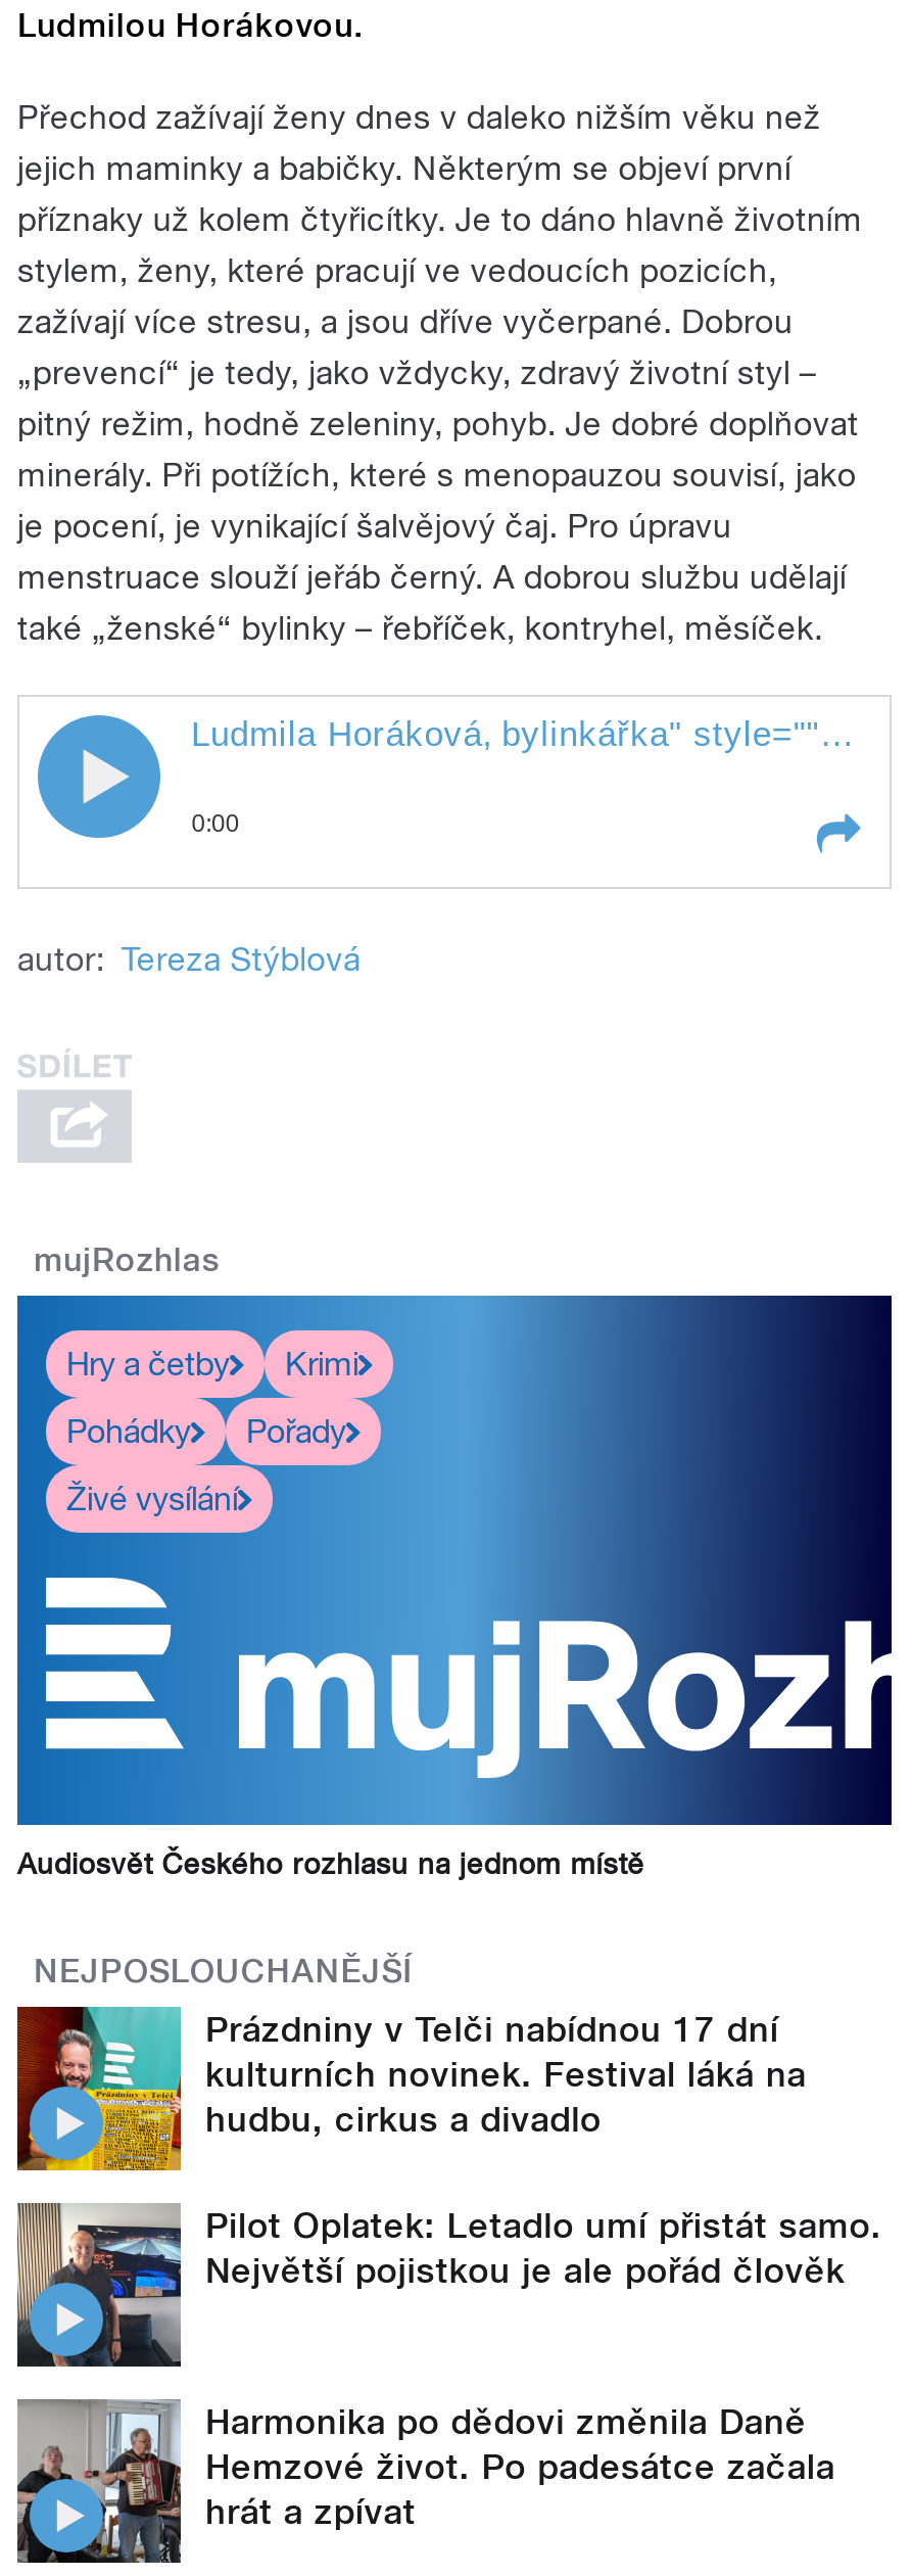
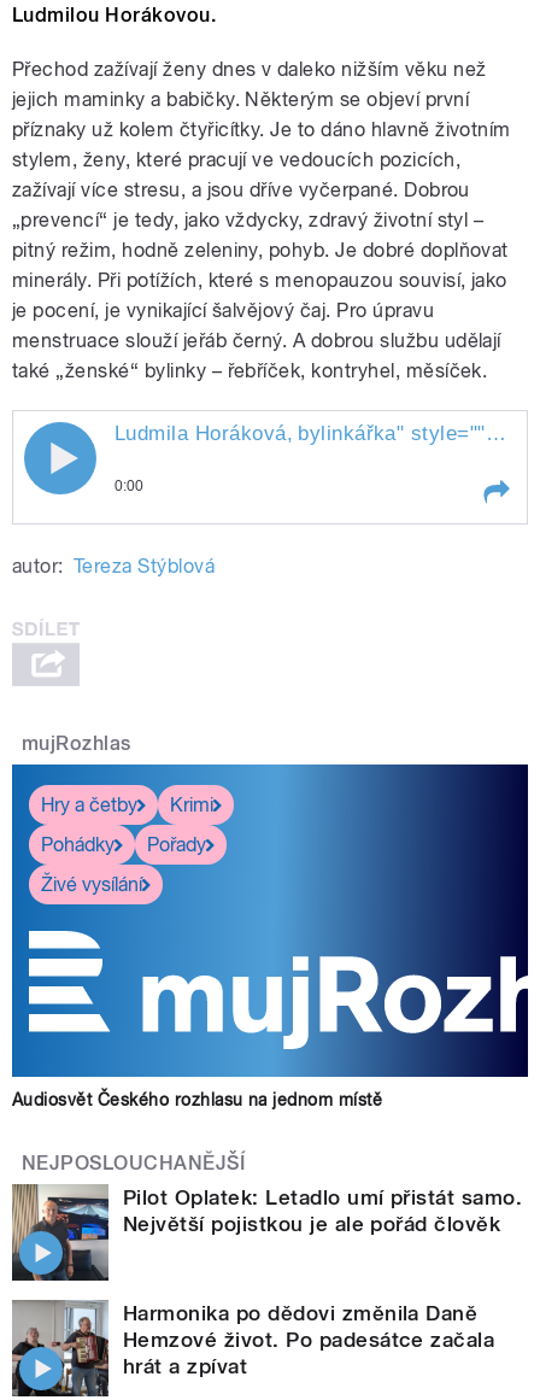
[15,2005,806,2172] [image] | Prázdniny v Telči nabídnou 17 dní | kulturních novinek. Festival láká na | hudbu, cirkus a divadlo -> none

